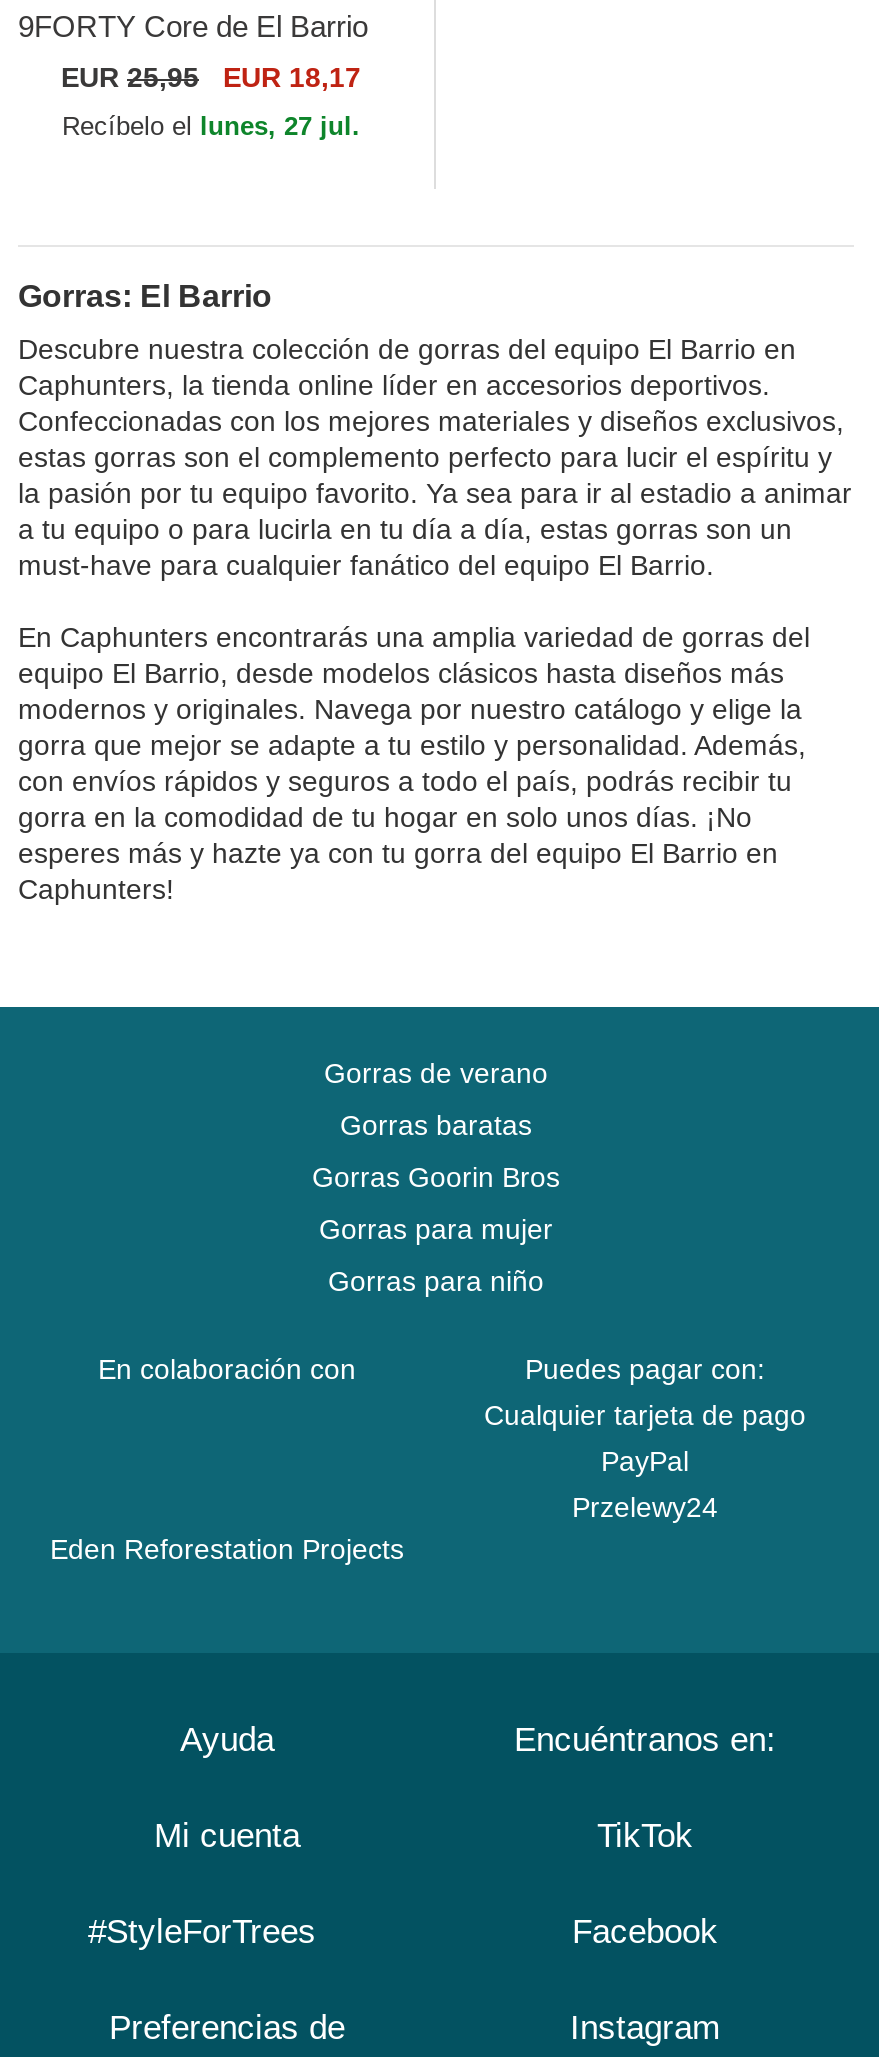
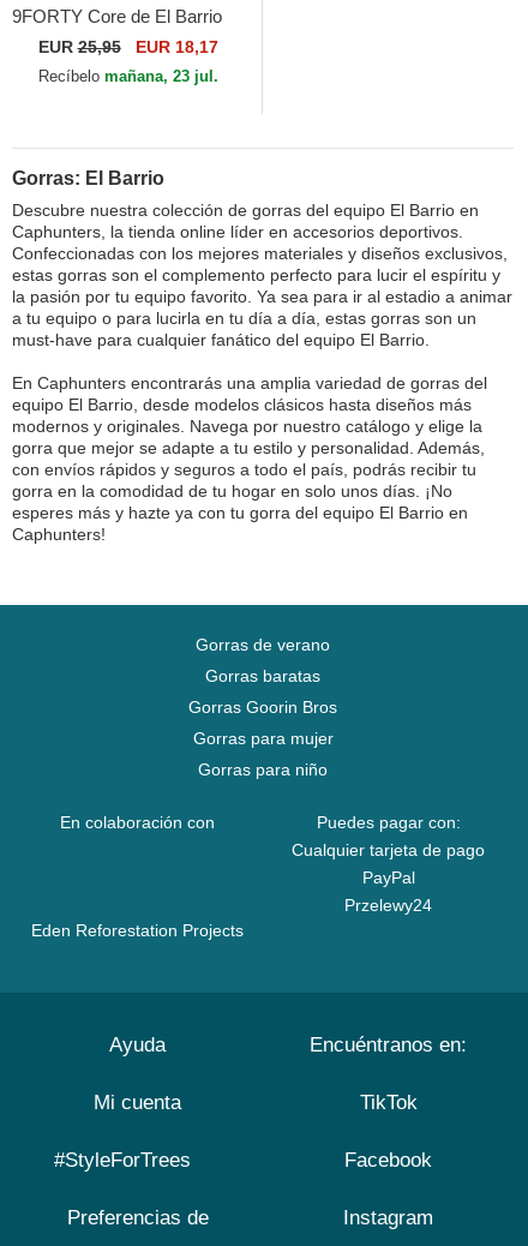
[62,111,360,141] Recíbelo el lunes, 27 jul. -> [38,67,218,85] Recíbelo mañana, 23 jul.

